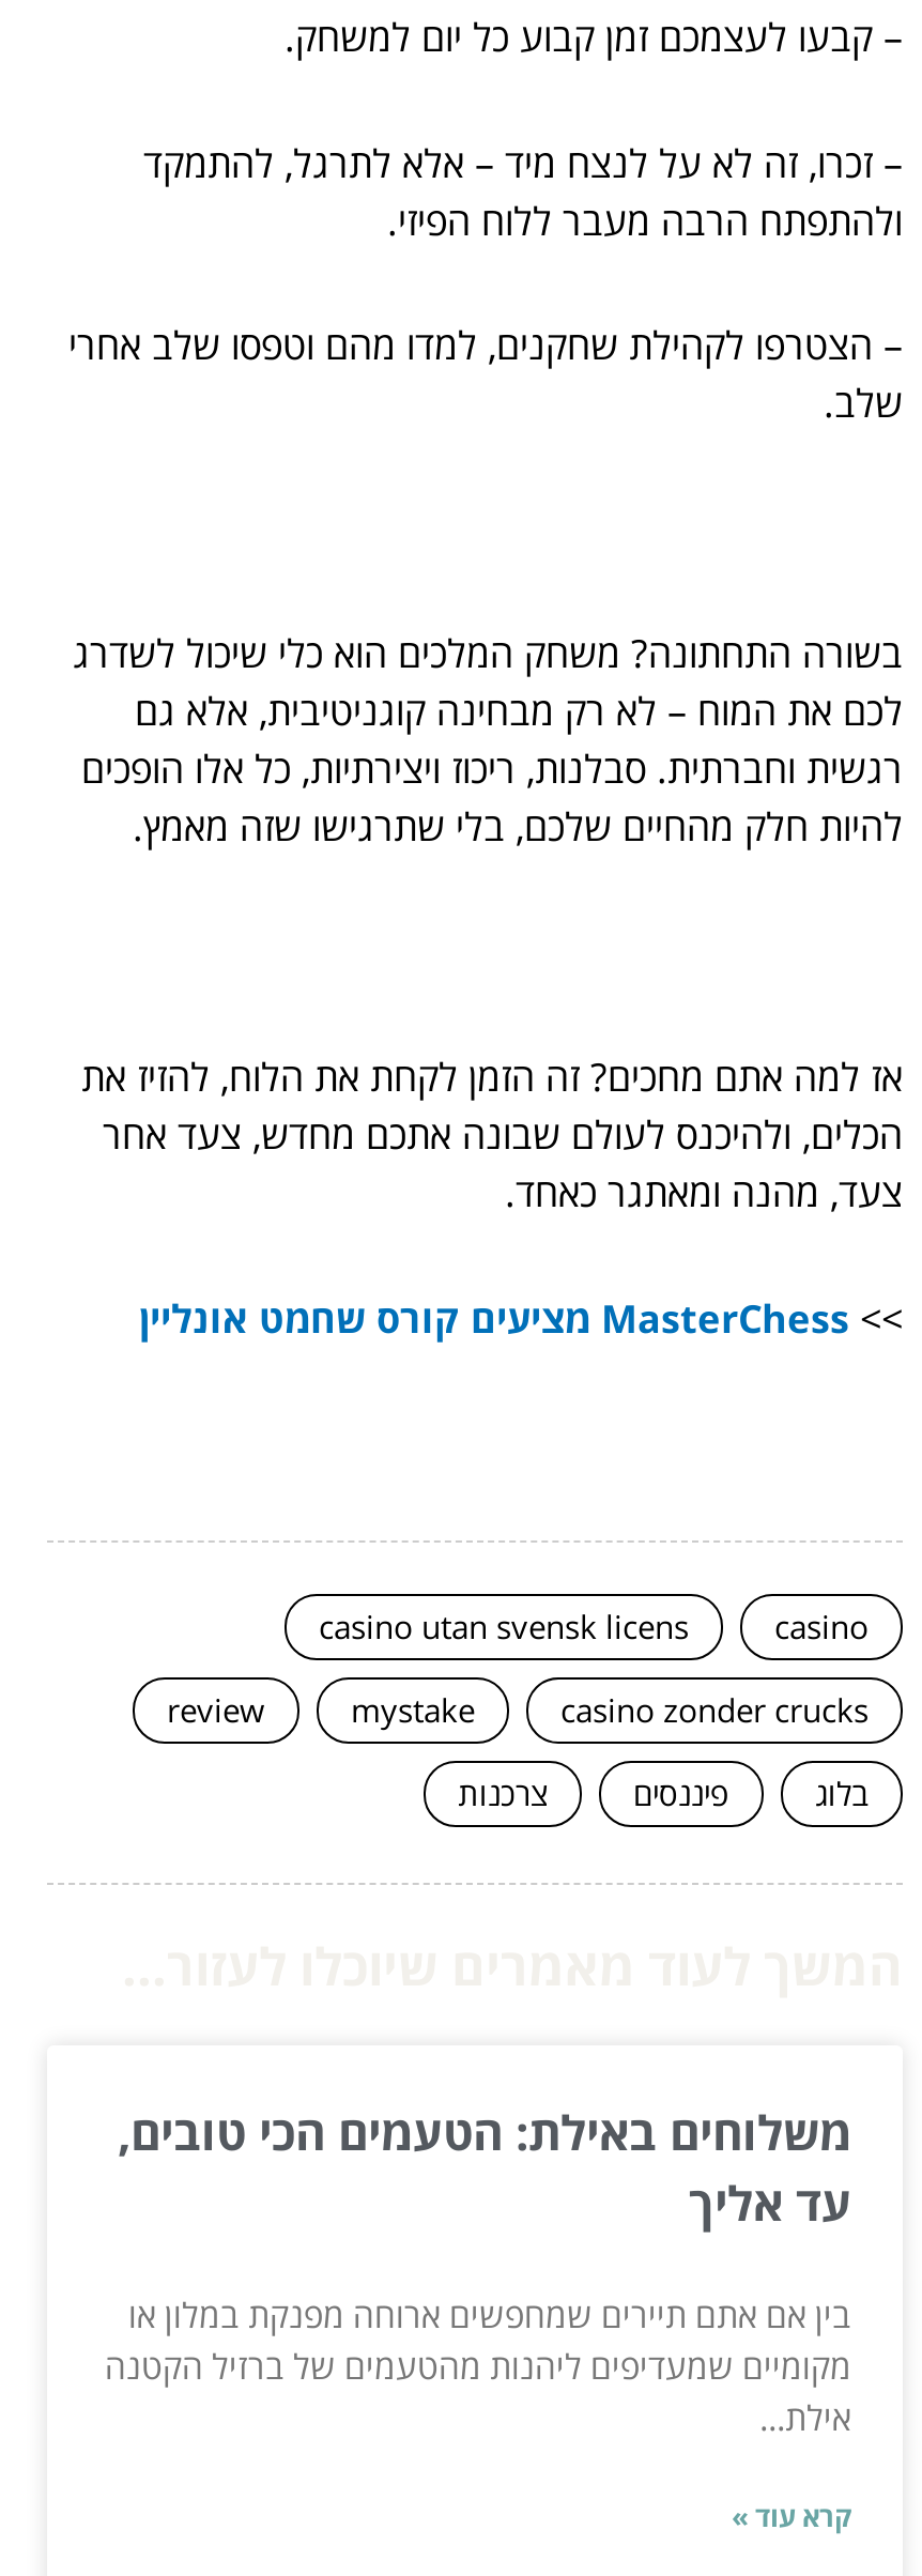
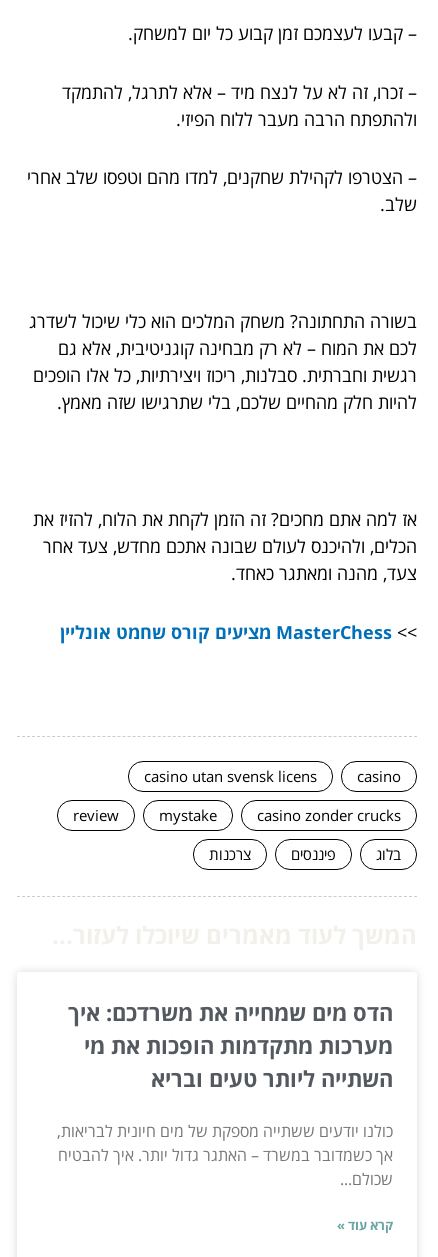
[118,2098,851,2233] משלוחים באילת: הטעמים הכי טובים, | עד אליך -> [68,997,393,1093] הדס מים שמחייה את משרדכם: איך | מערכות מתקדמות הופכות את מי | השתייה ליותר טעים ובריא
[105,2291,851,2440] בין אם אתם תיירים שמחפשים ארוחה מפנקת במלון או | מקומיים שמעדיפים ליהנות מהטעמים של ברזיל הקטנה | אילת... -> [57,1120,393,1190] כולנו יודעים ששתייה מספקת של מים חיונית לבריאות, | אך כשמדובר במשרד – האתגר גדול יותר. איך להבטיח | שכולם...

